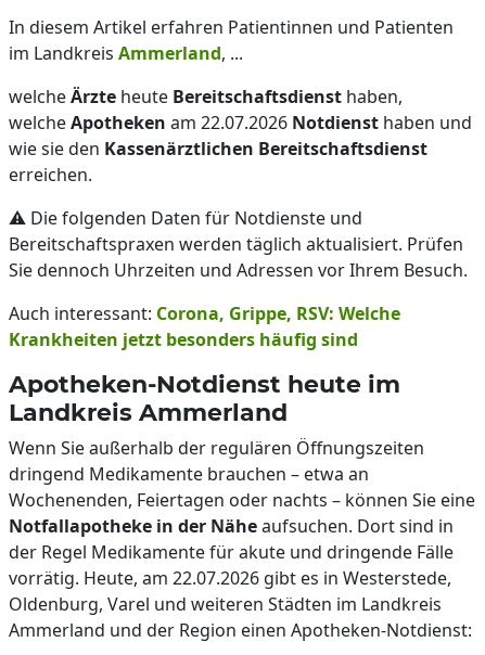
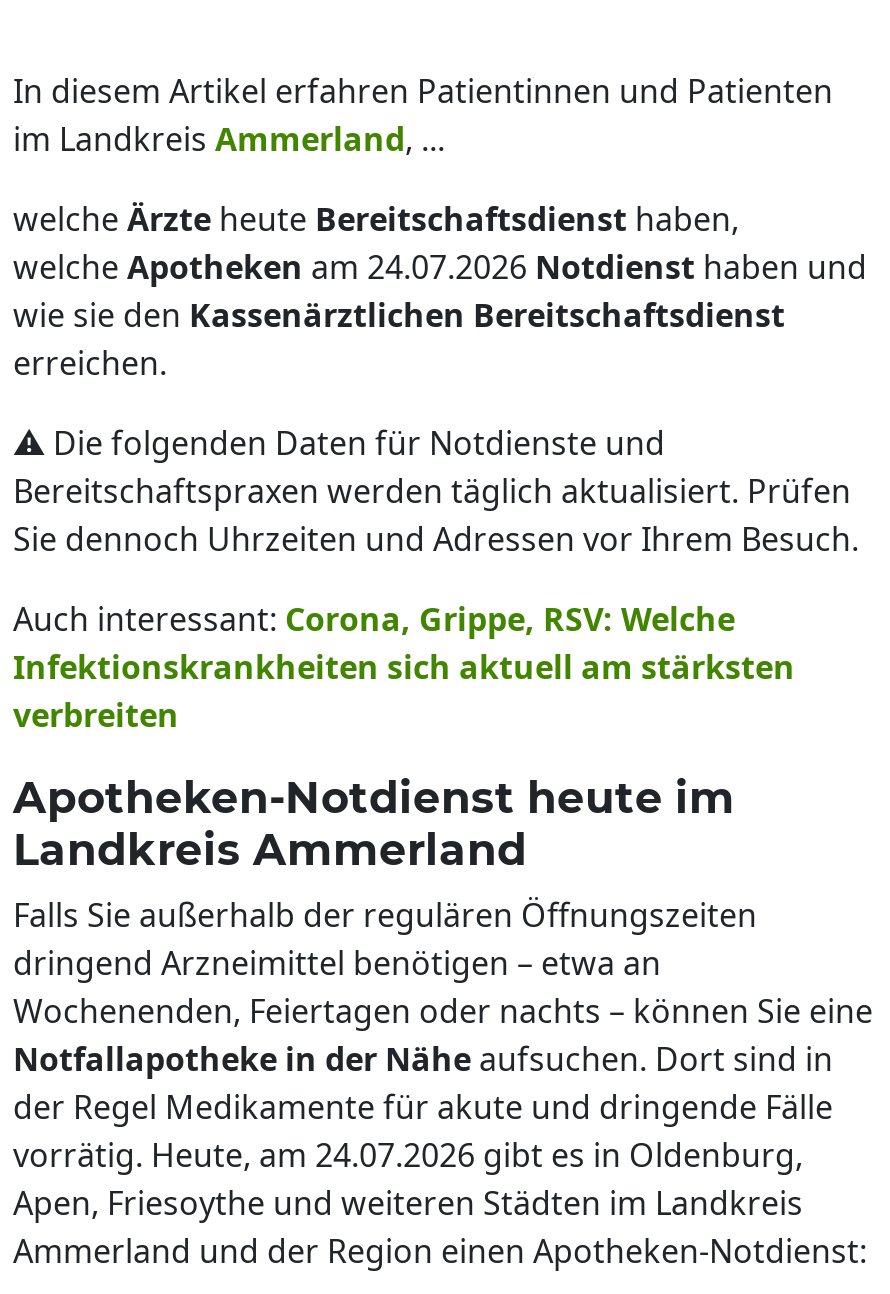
[9,111,472,134] welche Apotheken am 22.07.2026 Notdienst haben und -> [13,245,867,289] welche Apotheken am 24.07.2026 Notdienst haben und
[9,327,358,351] Krankheiten jetzt besonders häufig sind -> [13,645,795,737] Infektionskrankheiten sich aktuell am stärksten | verbreiten
[9,436,424,460] Wenn Sie außerhalb der regulären Öffnungszeiten -> [13,893,757,937] Falls Sie außerhalb der regulären Öffnungszeiten
[9,462,369,486] dringend Medikamente brauchen – etwa an -> [13,941,661,985] dringend Arzneimittel benötigen – etwa an
[9,566,451,590] vorrätig. Heute, am 22.07.2026 gibt es in Westerstede, -> [13,1133,803,1177] vorrätig. Heute, am 24.07.2026 gibt es in Oldenburg,
[9,592,442,616] Oldenburg, Varel und weiteren Städten im Landkreis -> [13,1181,803,1225] Apen, Friesoythe und weiteren Städten im Landkreis

